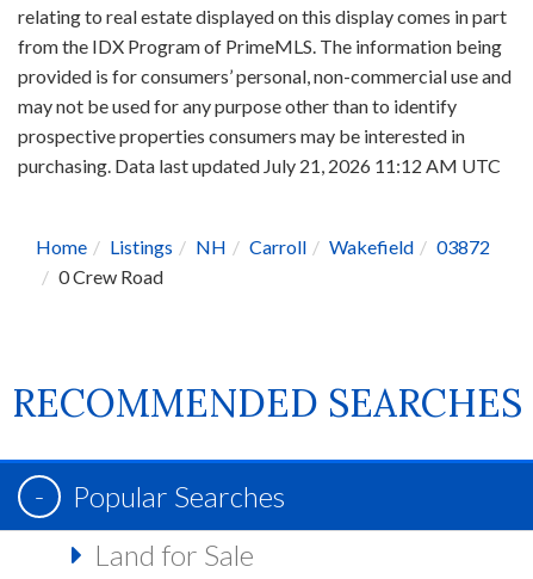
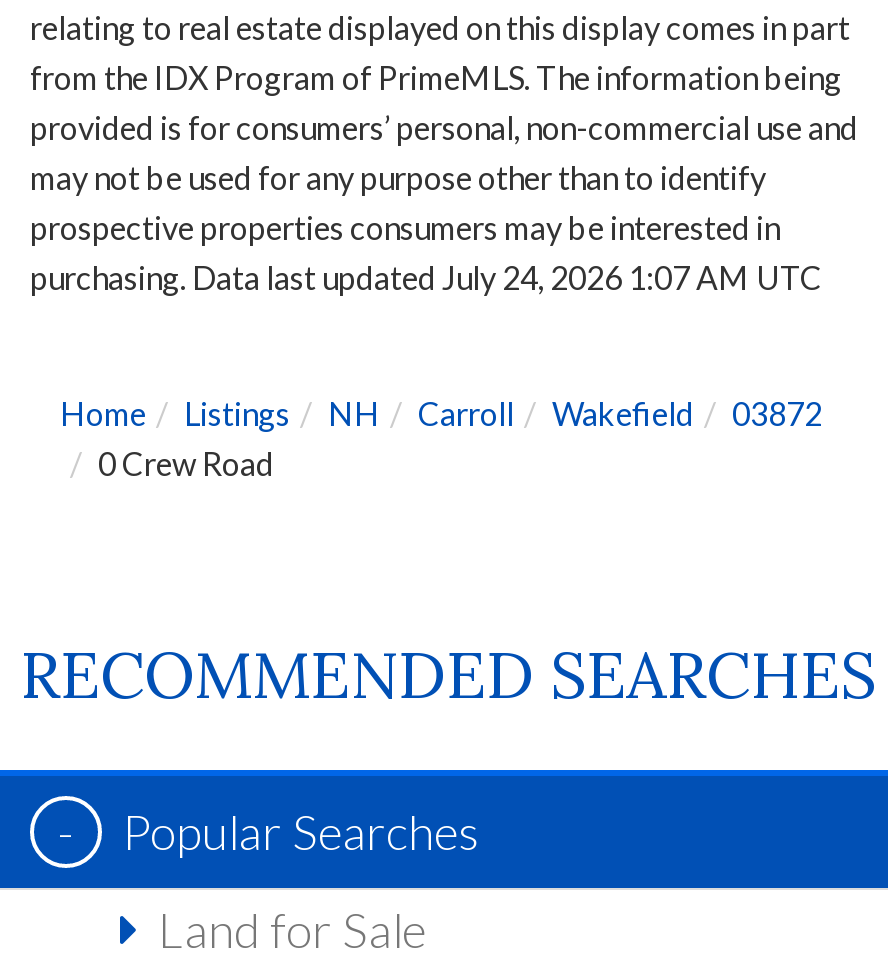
[18,153,501,176] purchasing. Data last updated July 21, 2026 11:12 AM UTC -> [30,257,822,295] purchasing. Data last updated July 24, 2026 1:07 AM UTC

